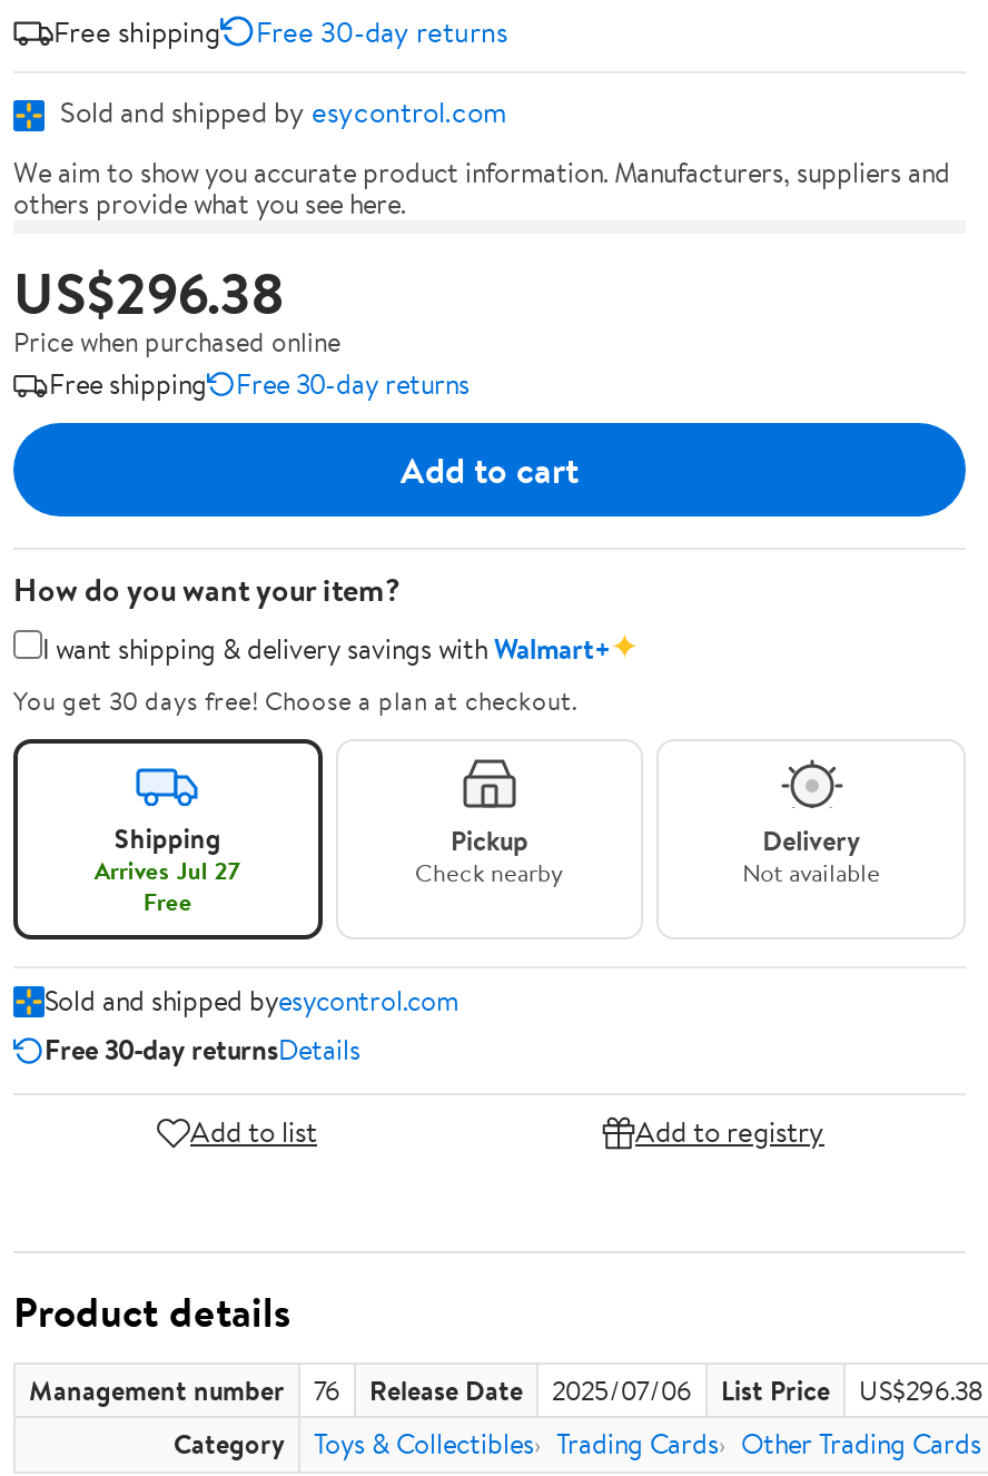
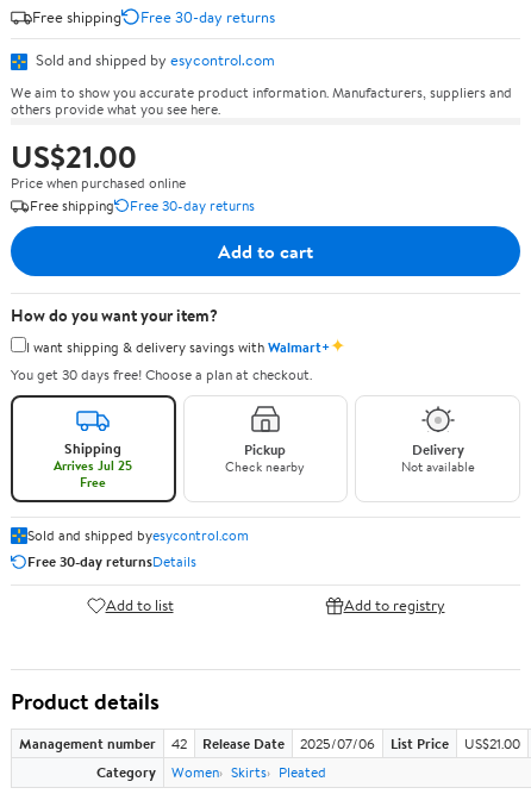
[13,254,285,332] US$296.38 -> [11,136,137,177] US$21.00
[94,853,241,888] Arrives Jul 27 -> [54,456,133,475] Arrives Jul 25
[314,1371,340,1409] 76 -> [171,733,187,754] 42
[859,1371,984,1409] US$296.38 -> [464,733,520,754] US$21.00
[314,1425,981,1463] Toys & Collectibles Trading Cards Other Trading Cards -> [171,762,326,782] Women Skirts Pleated

